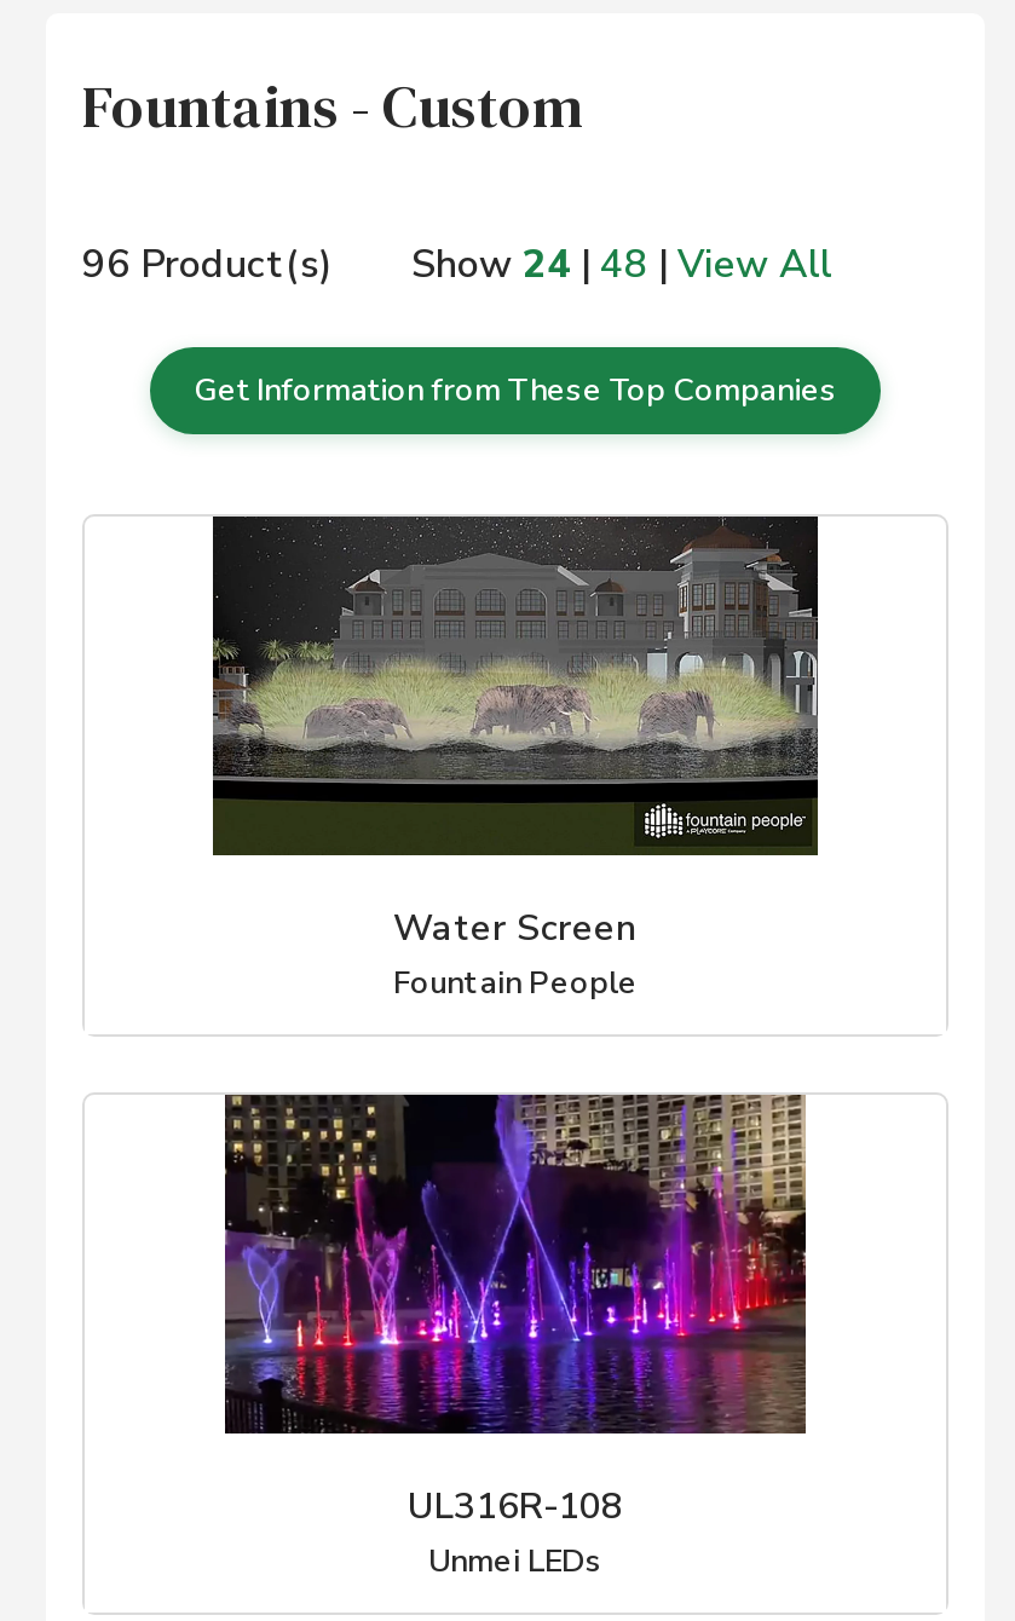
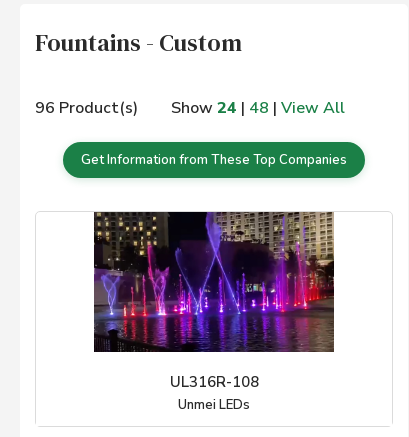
[211,514,820,1005] [image] | Water Screen | Fountain People -> none

